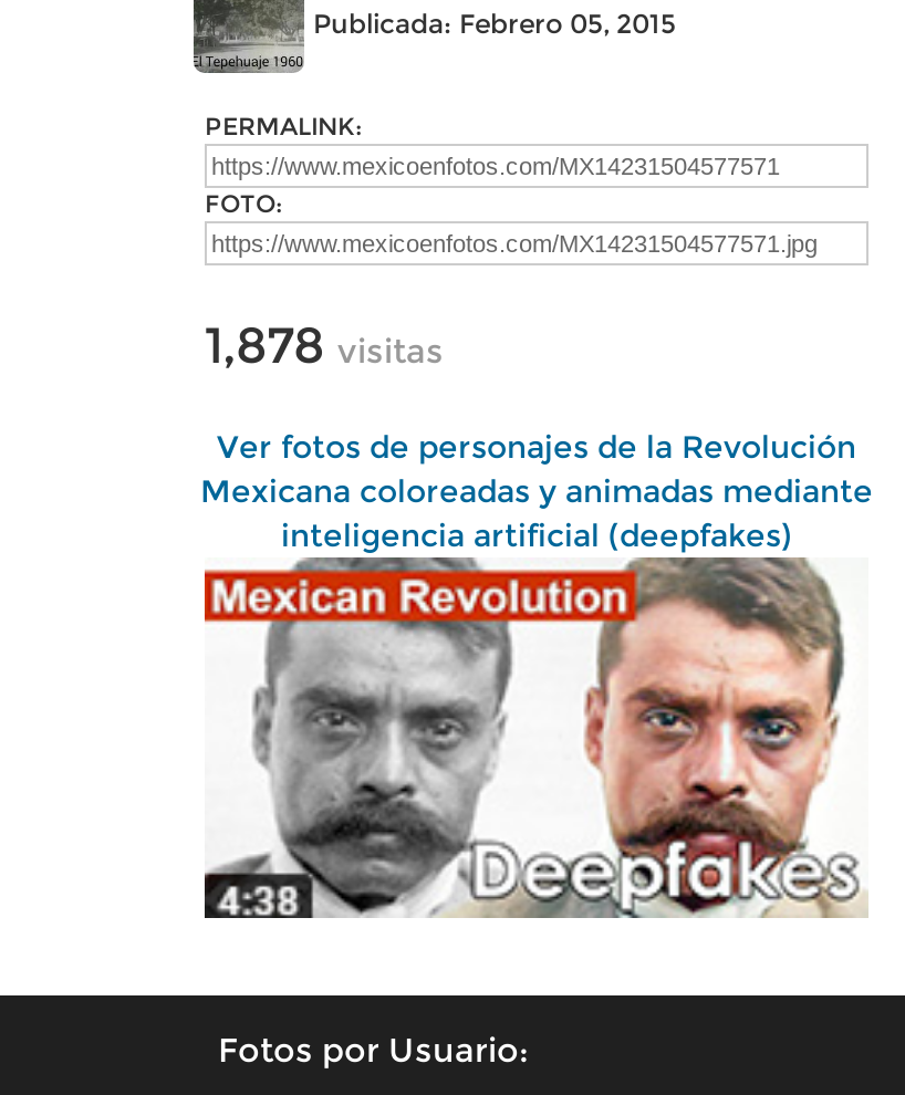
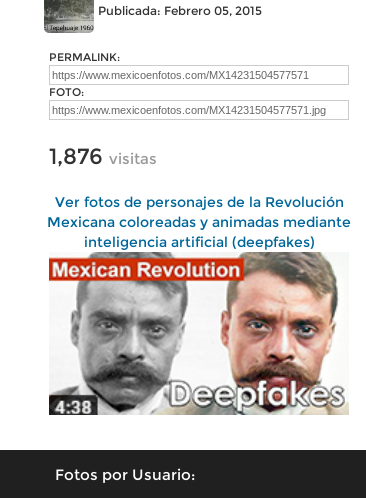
[205,314,444,376] 1,878 visitas -> [49,142,157,170] 1,876 visitas

